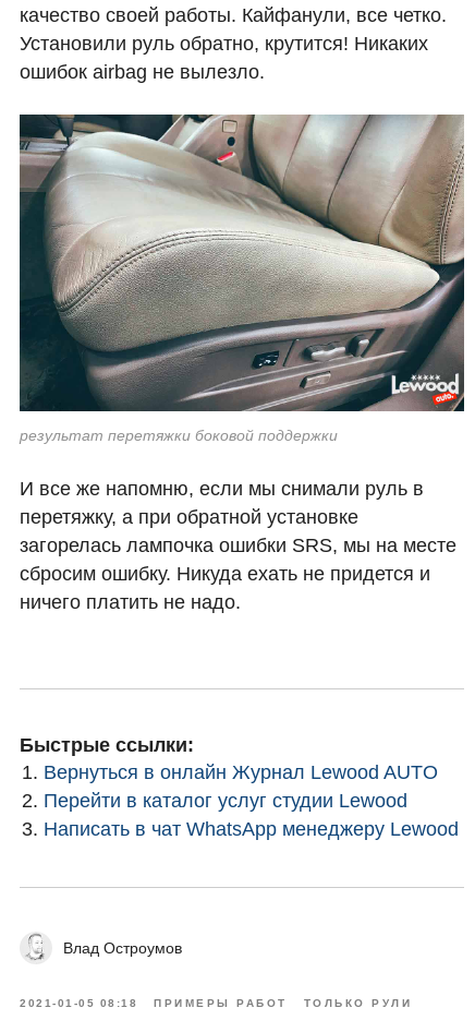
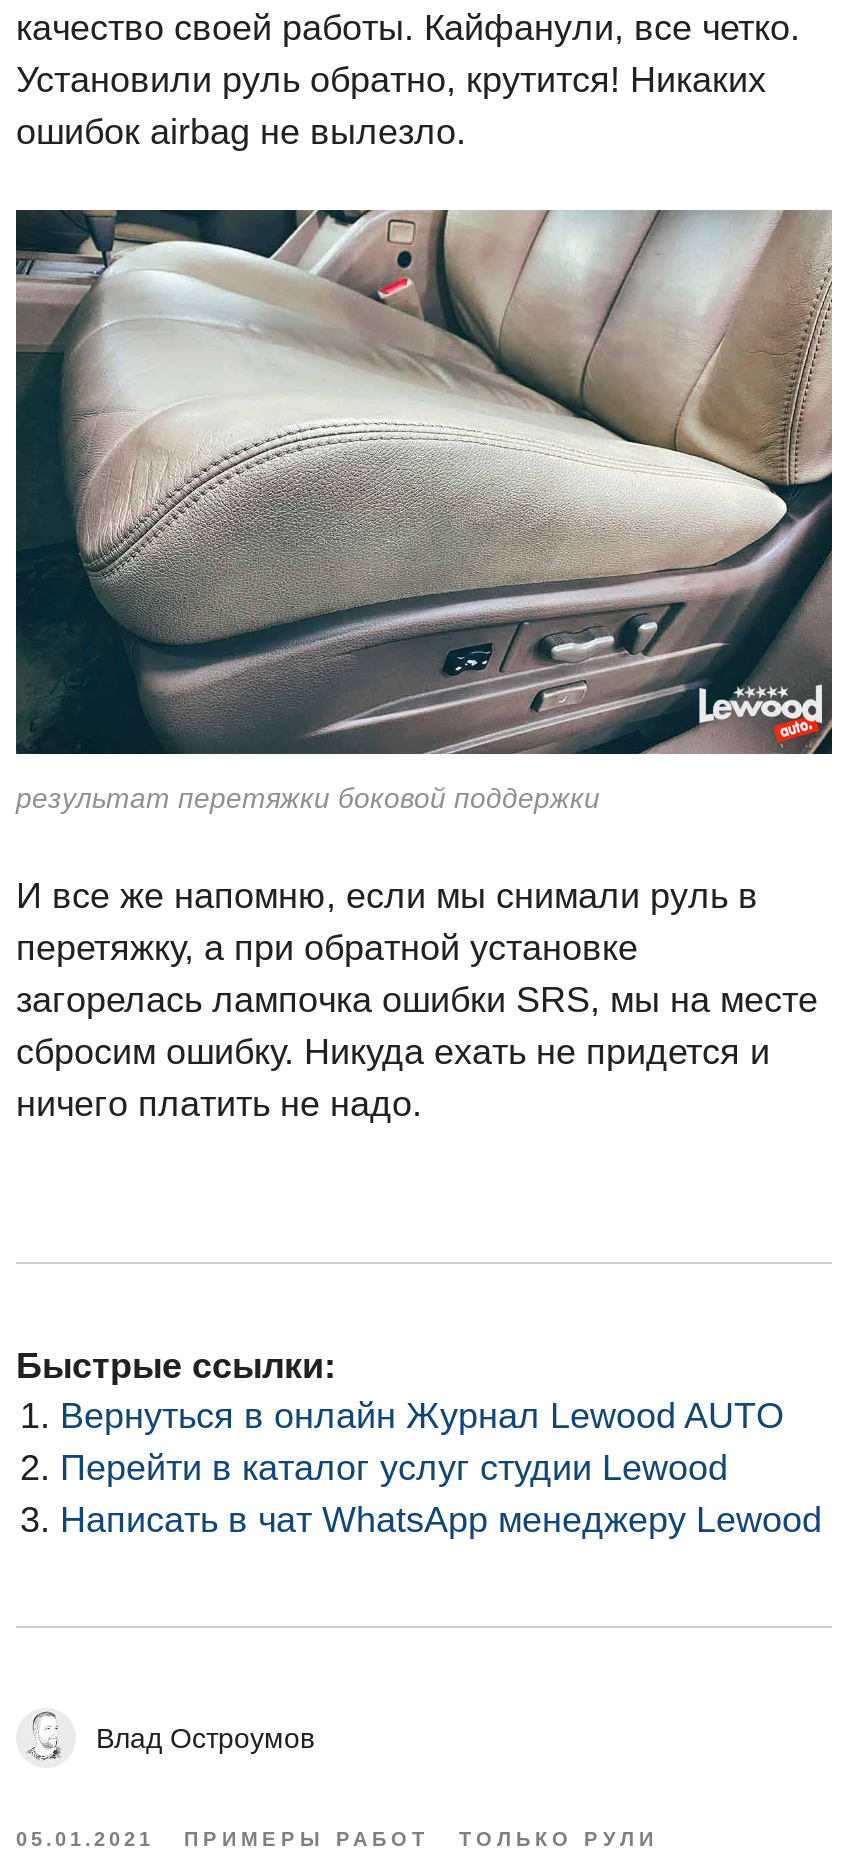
[20,997,412,1009] 2021-01-05 08:18 ПРИМЕРЫ РАБОТ ТОЛЬКО РУЛИ -> [16,1828,658,1850] 05.01.2021 ПРИМЕРЫ РАБОТ ТОЛЬКО РУЛИ

